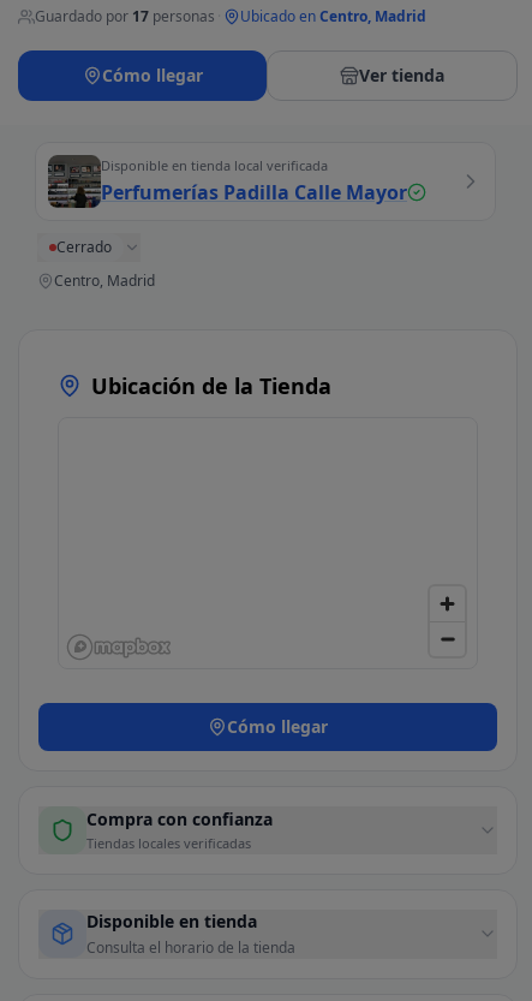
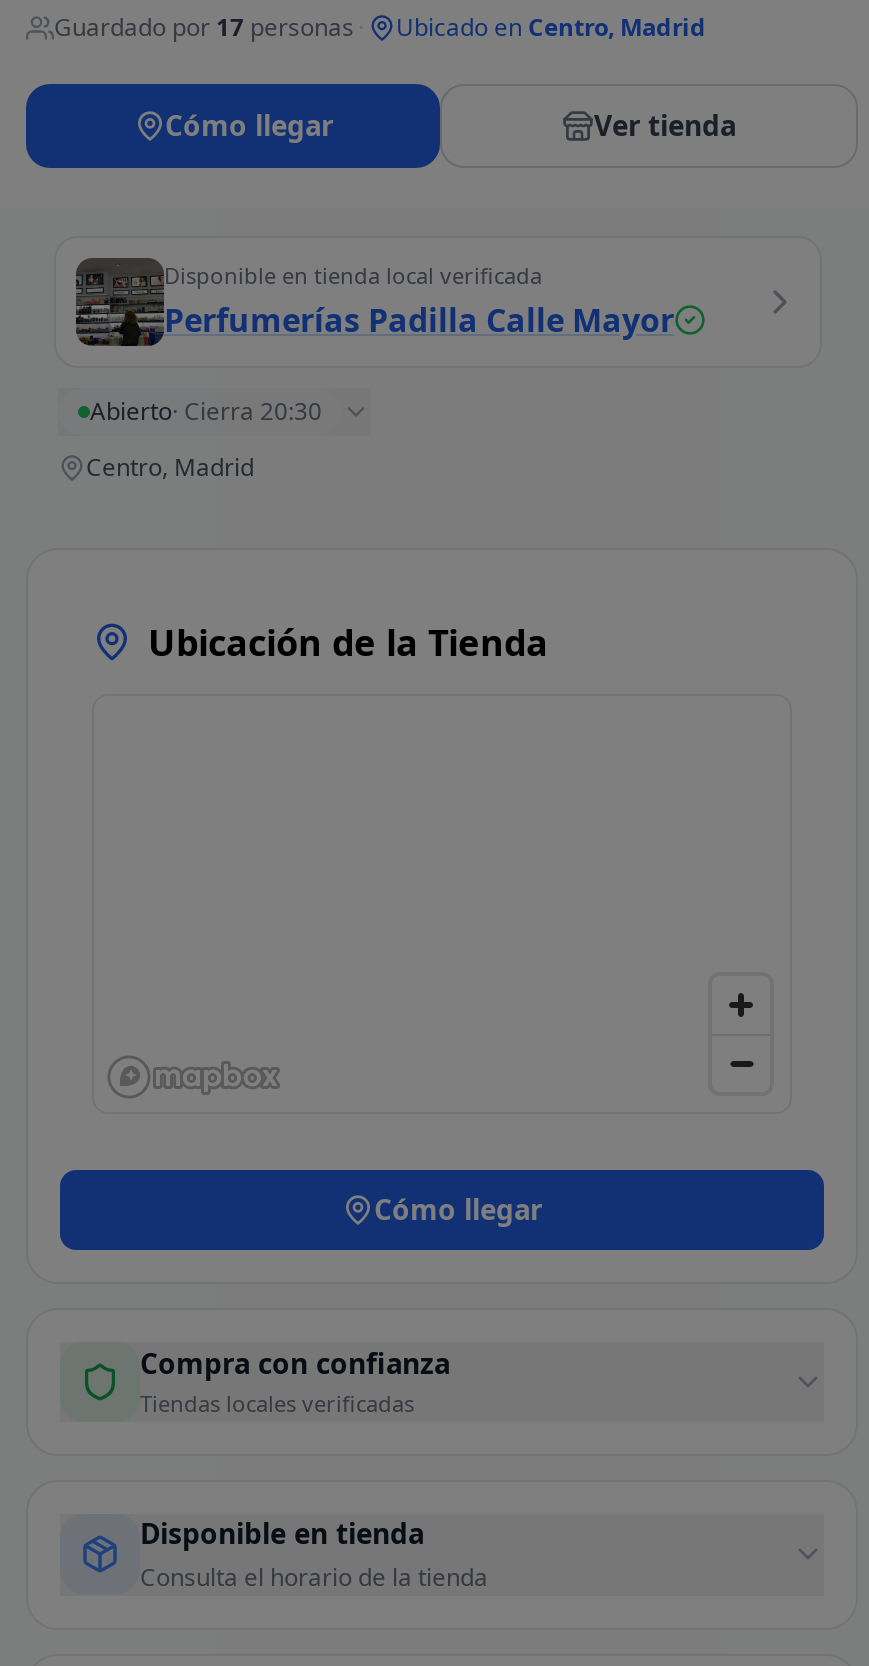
[56,236,112,257] Cerrado -> [90,393,322,427] Abierto · Cierra 20:30

